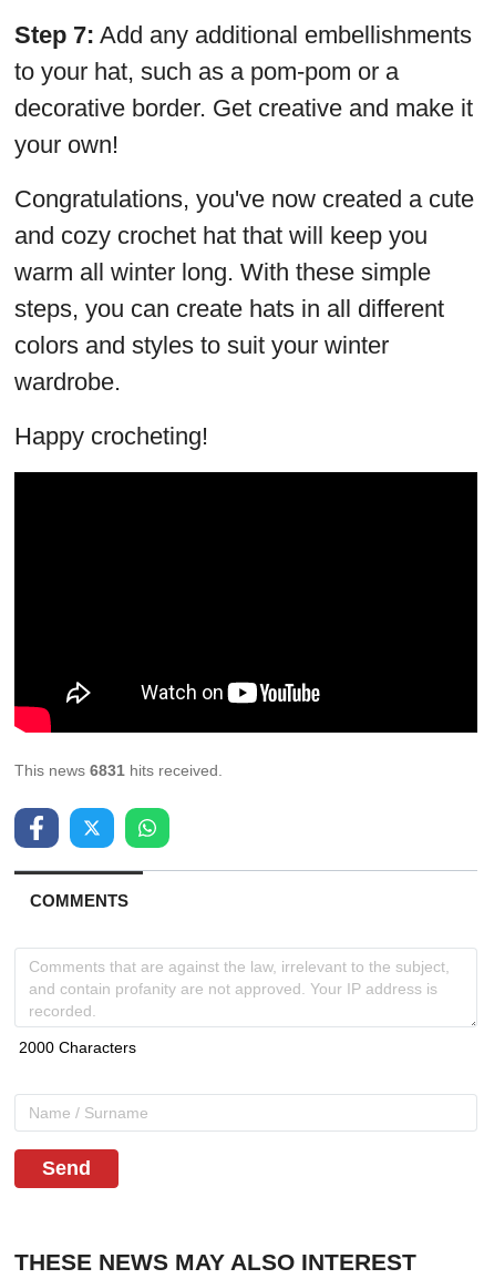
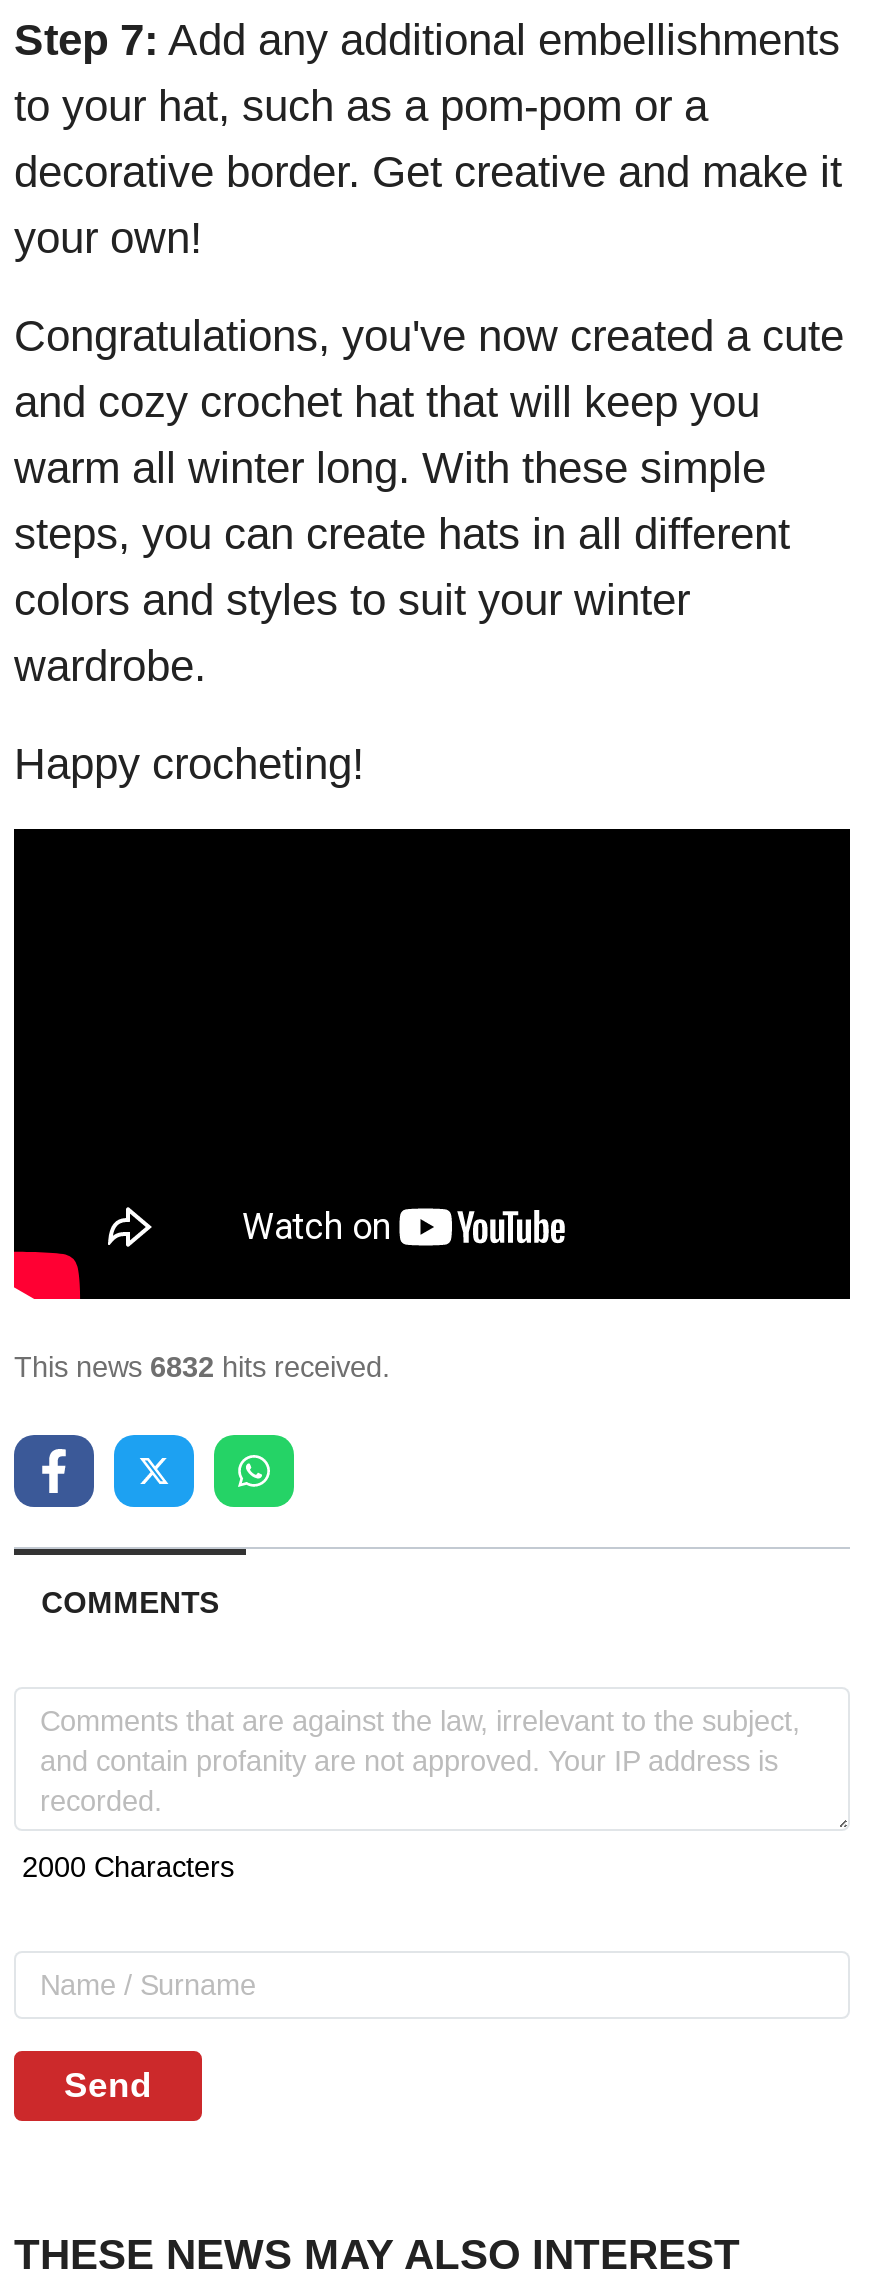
[14,761,223,779] This news 6831 hits received. -> [14,1351,390,1383] This news 6832 hits received.

